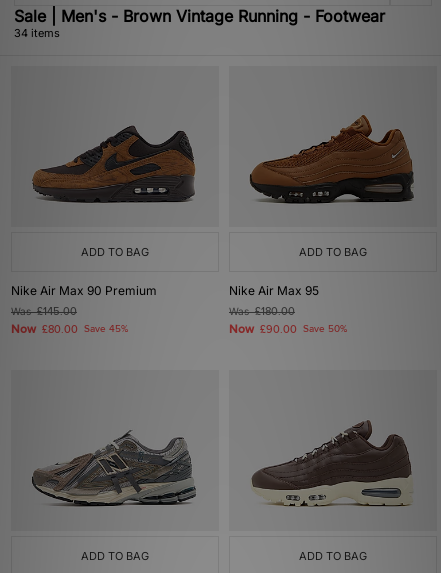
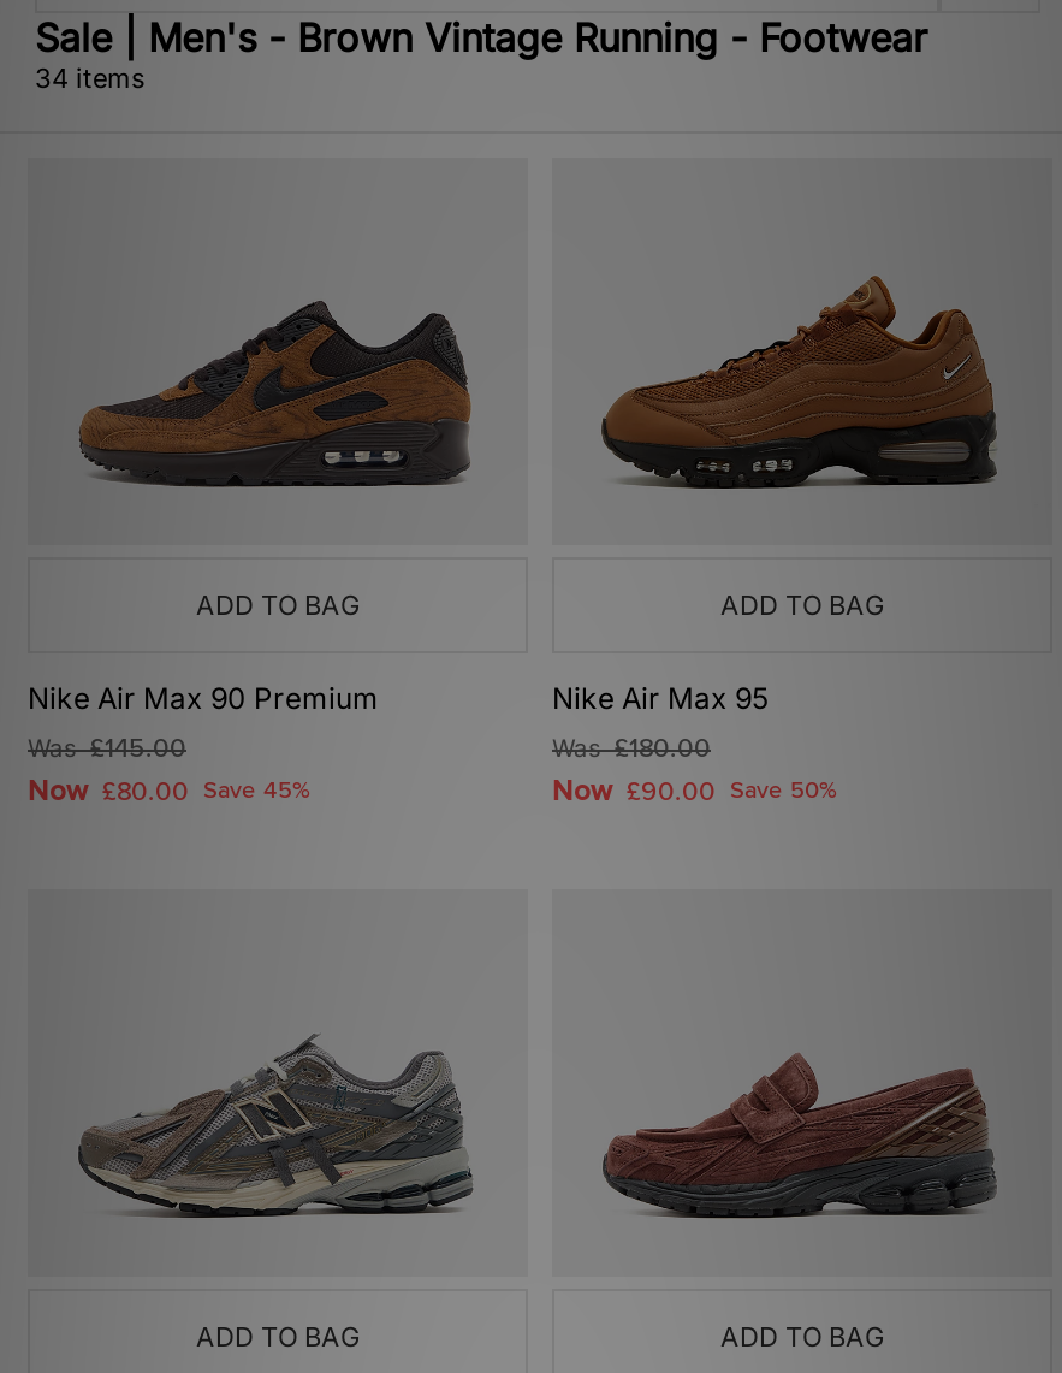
[250,420,413,507] [image] -> [600,1012,997,1219] [image]

